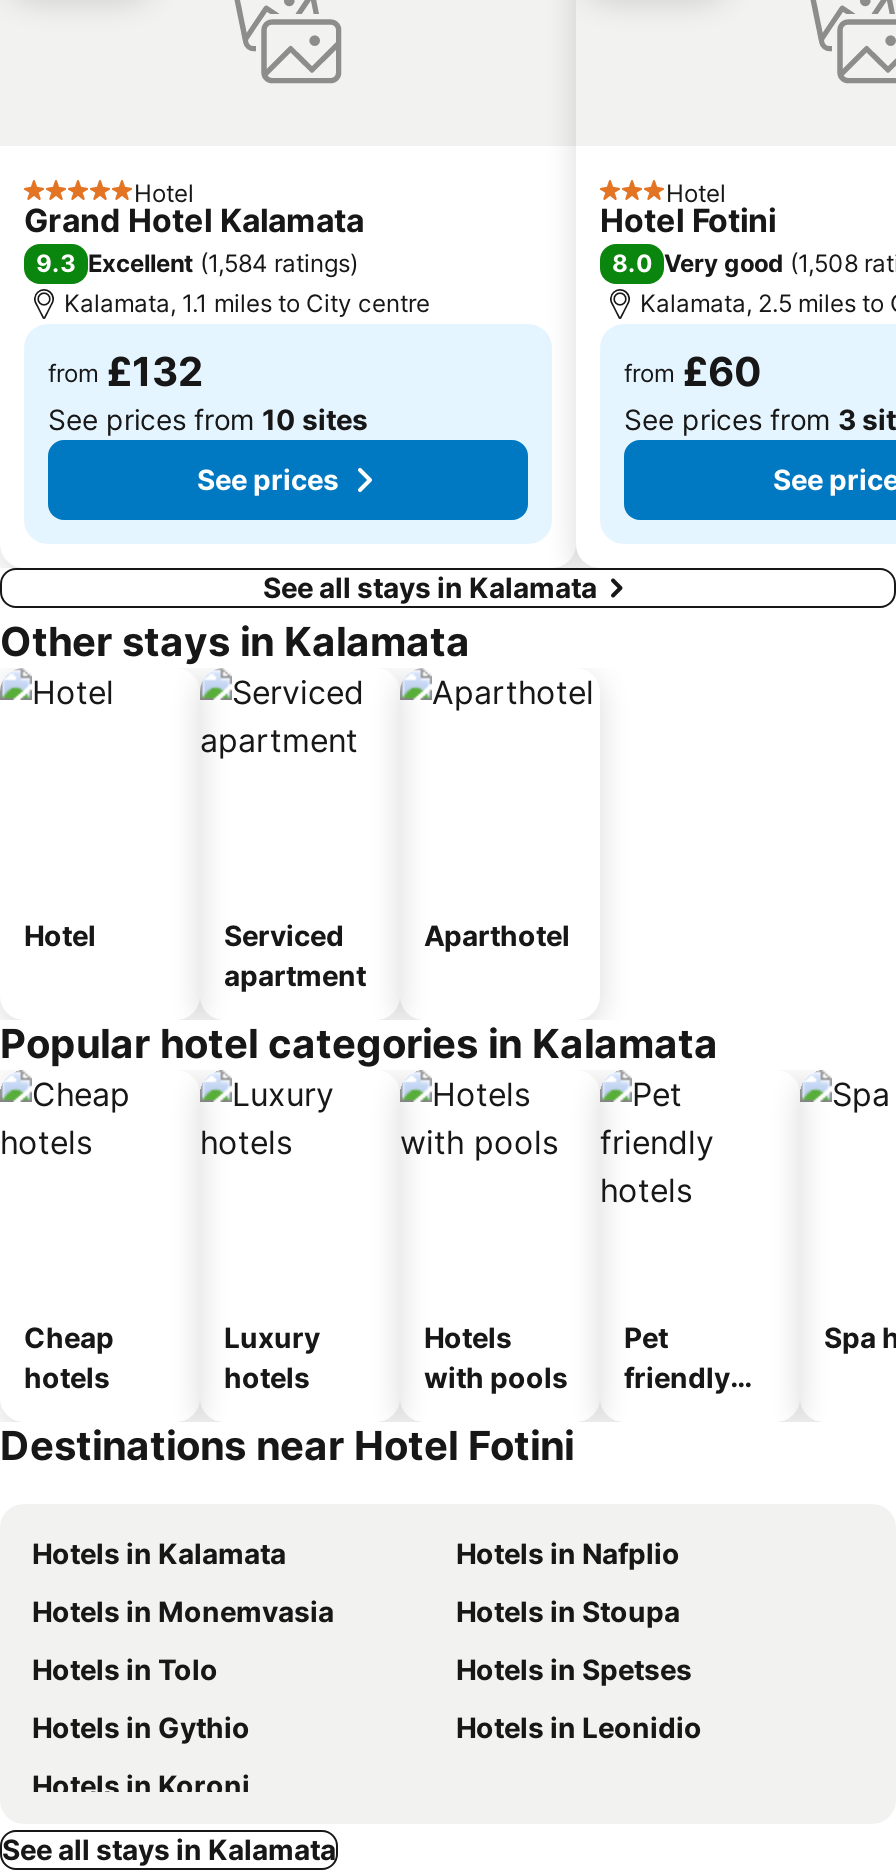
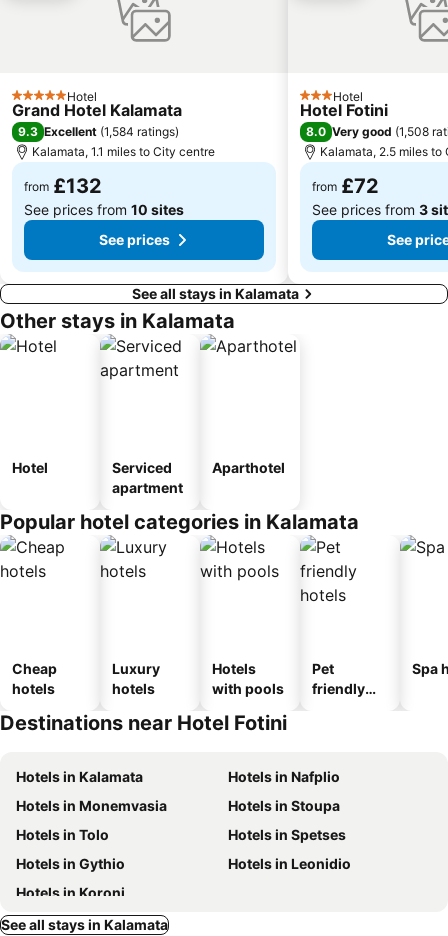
[624,347,762,395] from £60 -> [312,174,379,198] from £72

